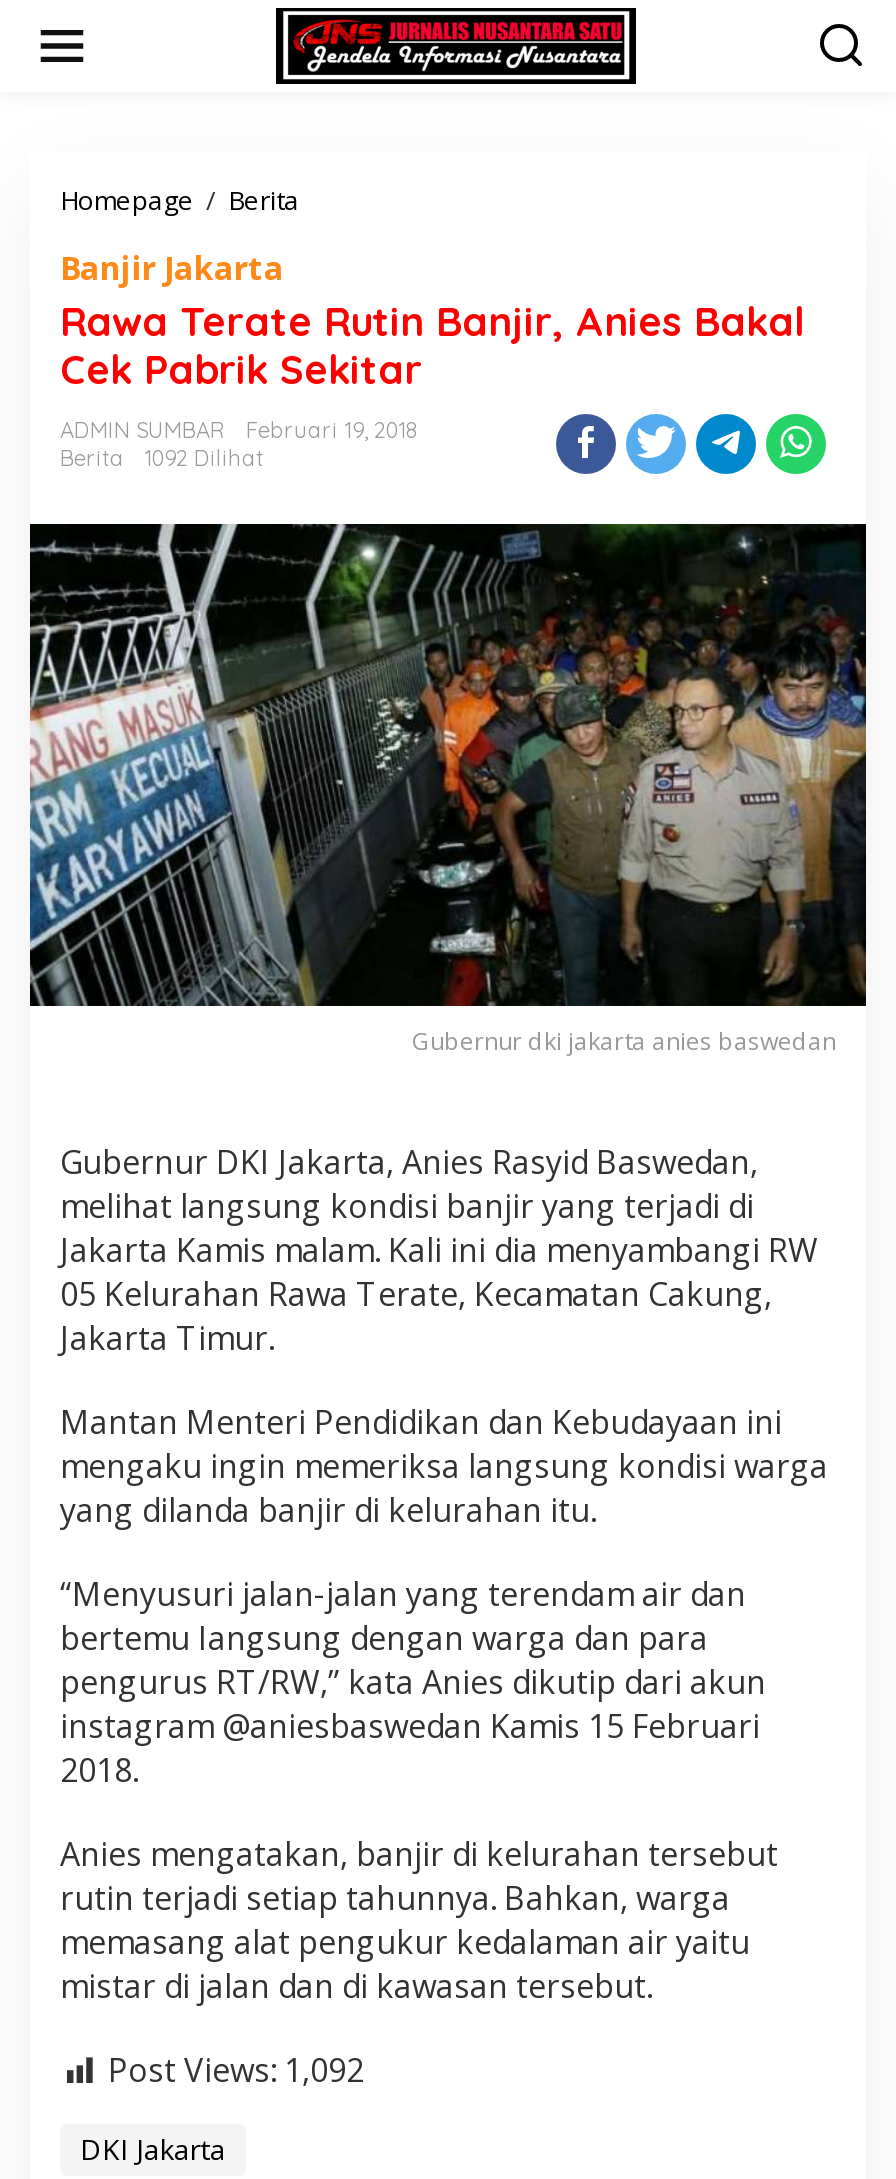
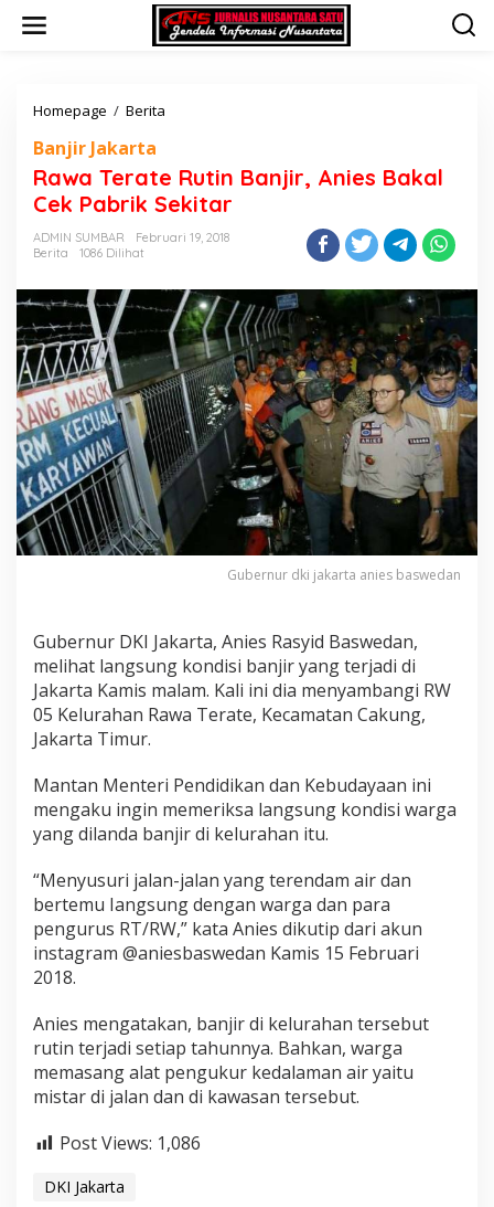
[144,444,264,472] 1092 Dilihat -> [79,245,144,261] 1086 Dilihat
[108,2048,364,2092] Post Views: 1,092 -> [60,1131,201,1155] Post Views: 1,086

